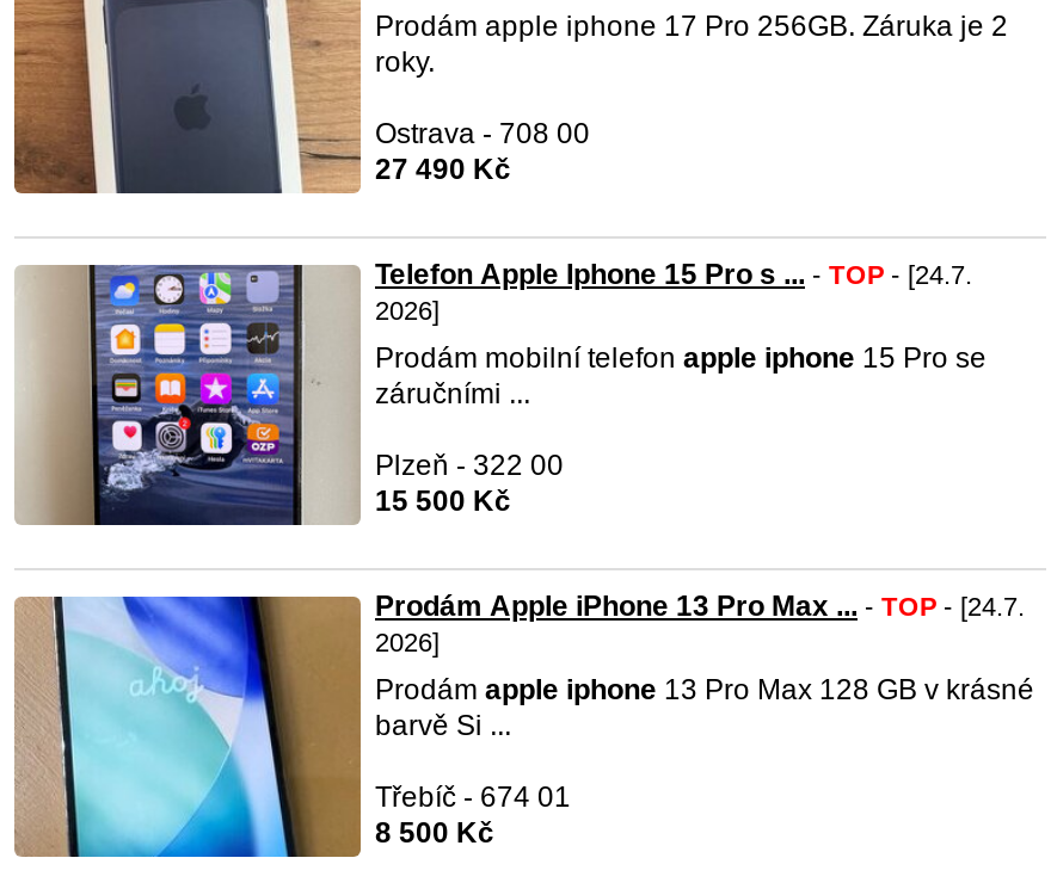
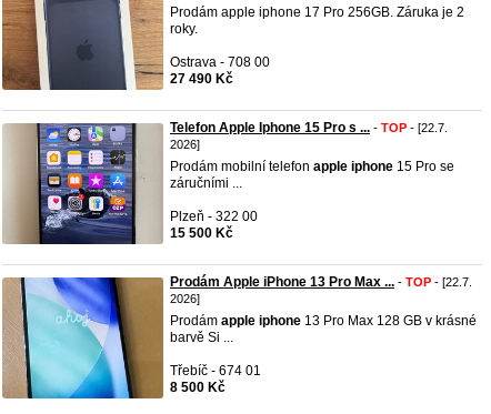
[375,258,972,291] Telefon Apple Iphone 15 Pro s ... - TOP - [24.7. -> [170,120,448,135] Telefon Apple Iphone 15 Pro s ... - TOP - [22.7.
[375,590,1025,623] Prodám Apple iPhone 13 Pro Max ... - TOP - [24.7. -> [170,274,472,290] Prodám Apple iPhone 13 Pro Max ... - TOP - [22.7.

